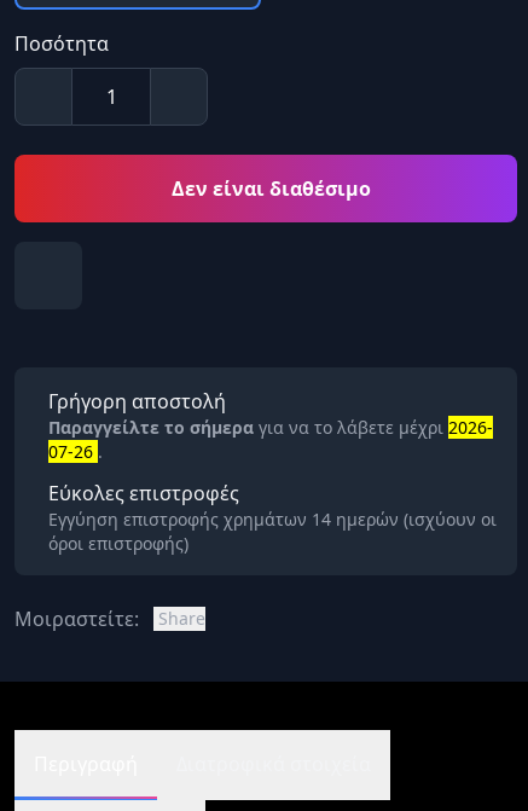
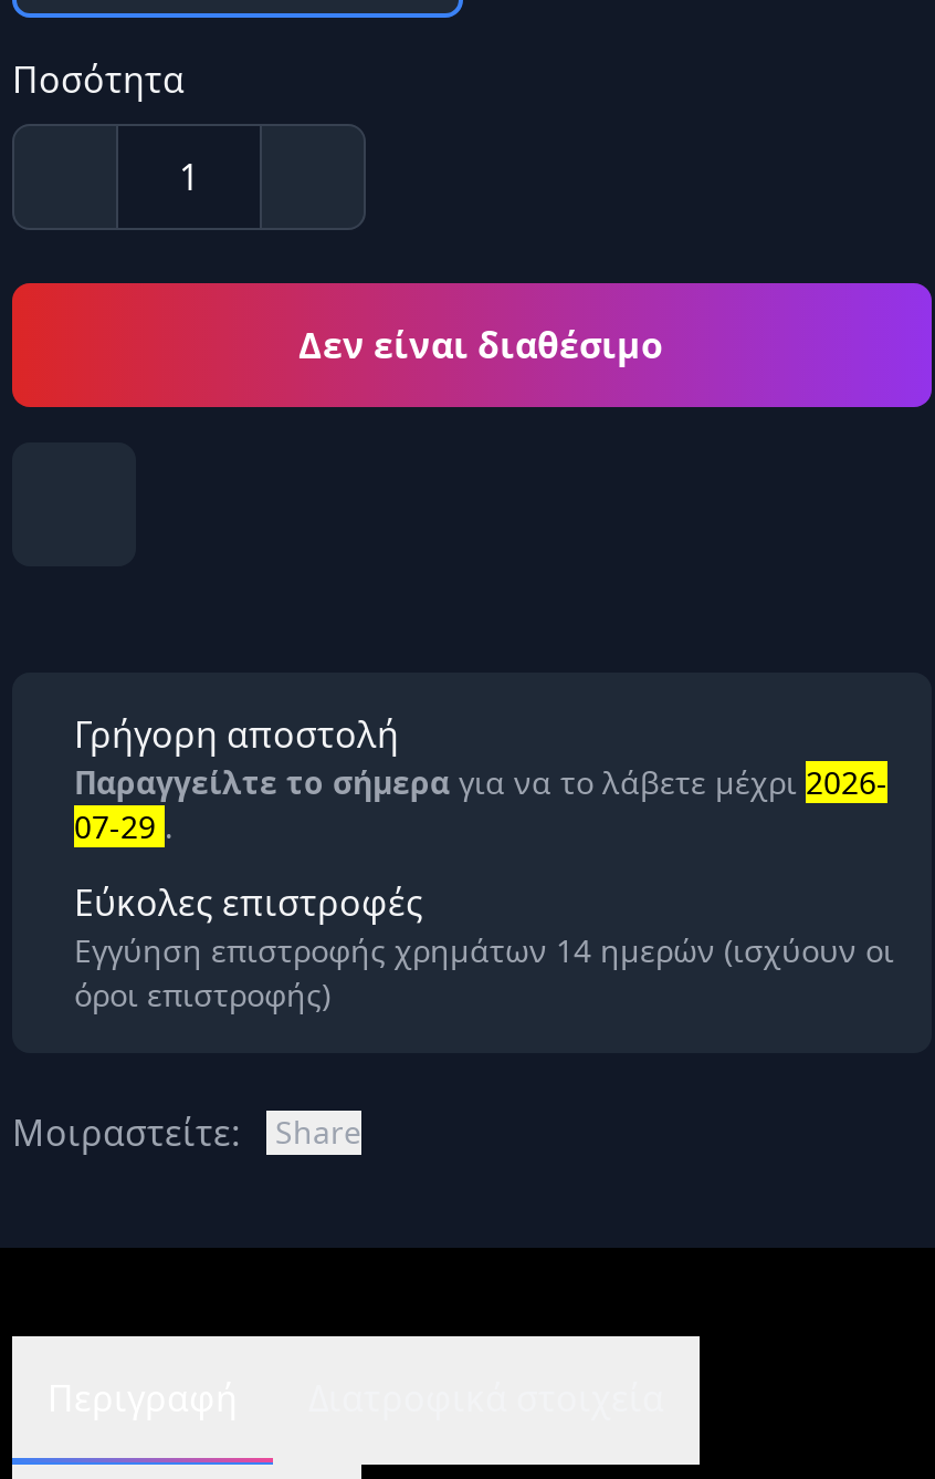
[48,440,103,463] 07-26. -> [74,805,174,847] 07-29.

